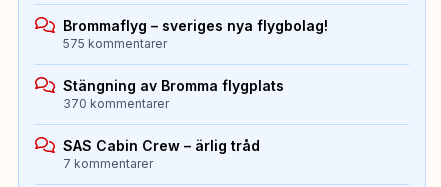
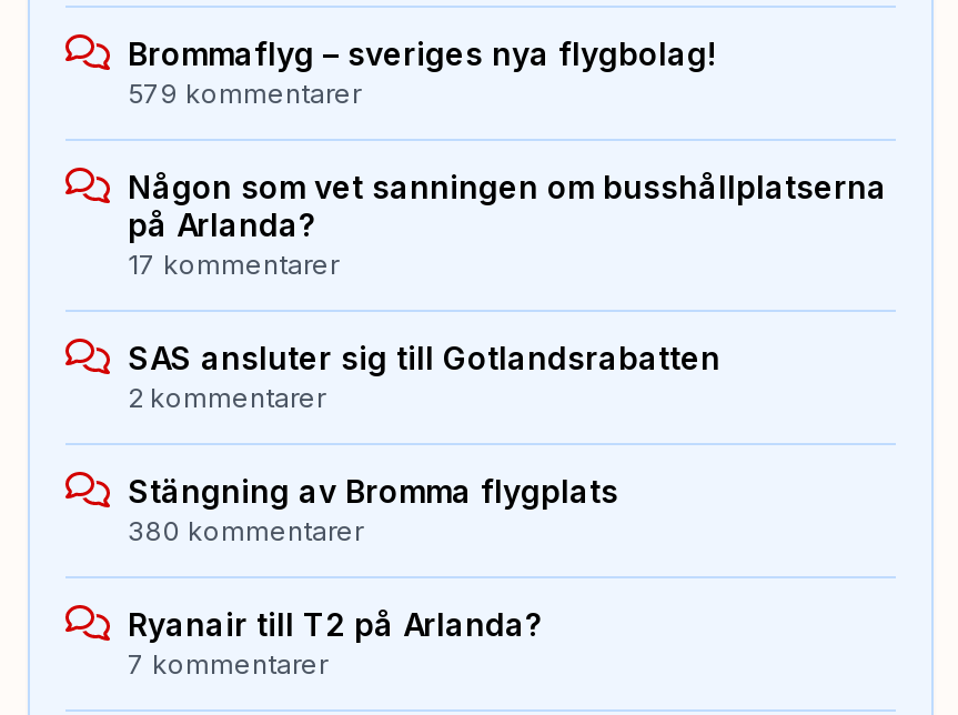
[63,36,167,51] 575 kommentarer -> [128,76,887,414] 579 kommentarer | Någon som vet sanningen om busshållplatserna | på Arlanda? | 17 kommentarer | SAS ansluter sig till Gotlandsrabatten | 2 kommentarer
[63,96,169,111] 370 kommentarer -> [128,514,363,547] 380 kommentarer
[63,137,260,154] SAS Cabin Crew – ärlig tråd -> [128,605,543,642] Ryanair till T2 på Arlanda?

